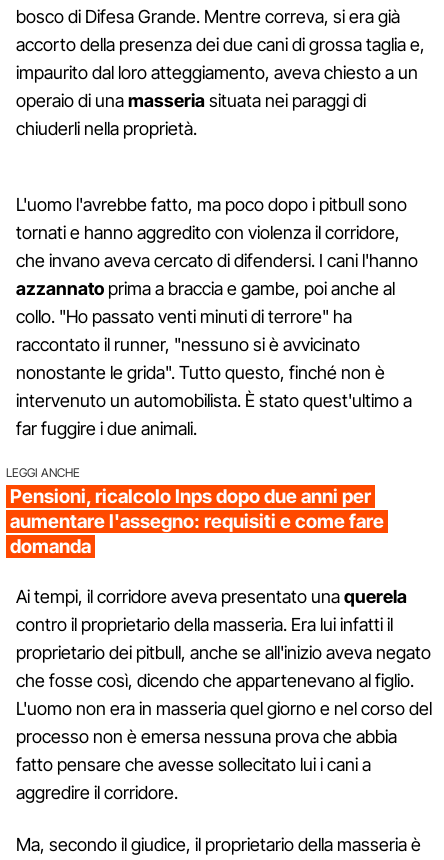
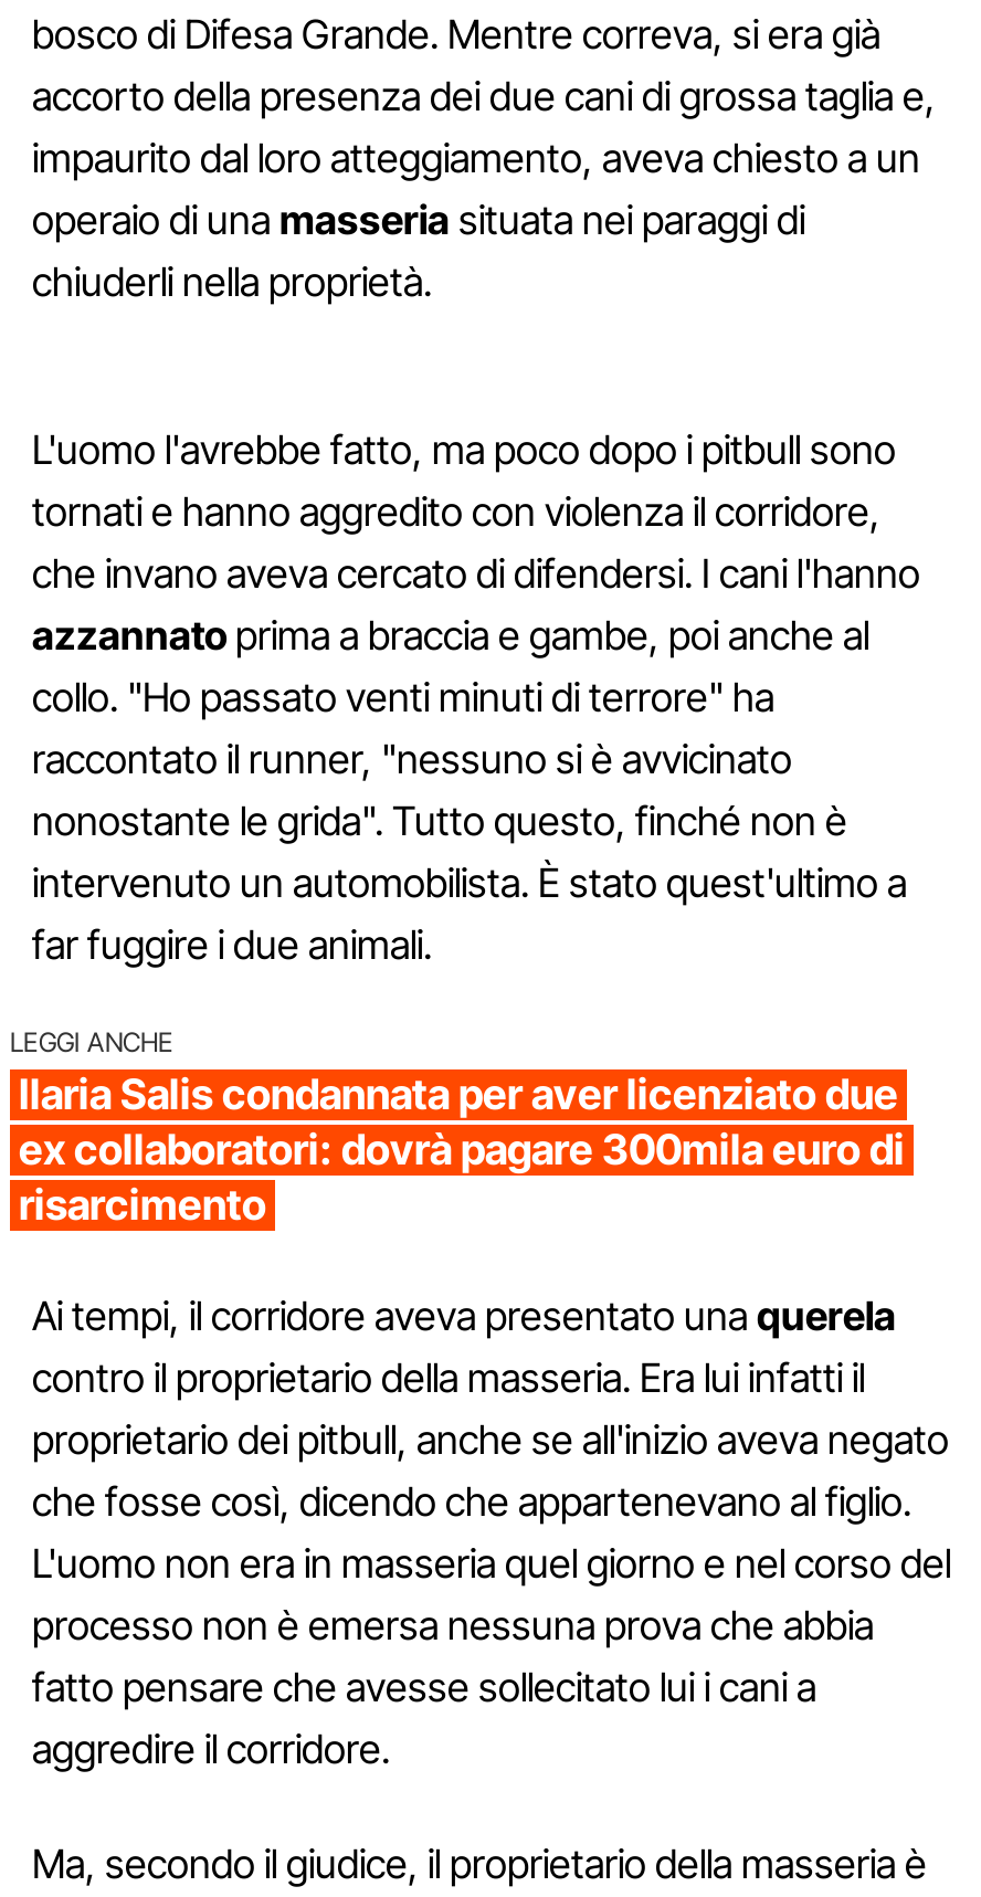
[10,485,384,558] Pensioni, ricalcolo Inps dopo due anni per | aumentare l'assegno: requisiti e come fare | domanda -> [19,1069,905,1231] Ilaria Salis condannata per aver licenziato due | ex collaboratori: dovrà pagare 300mila euro di | risarcimento

